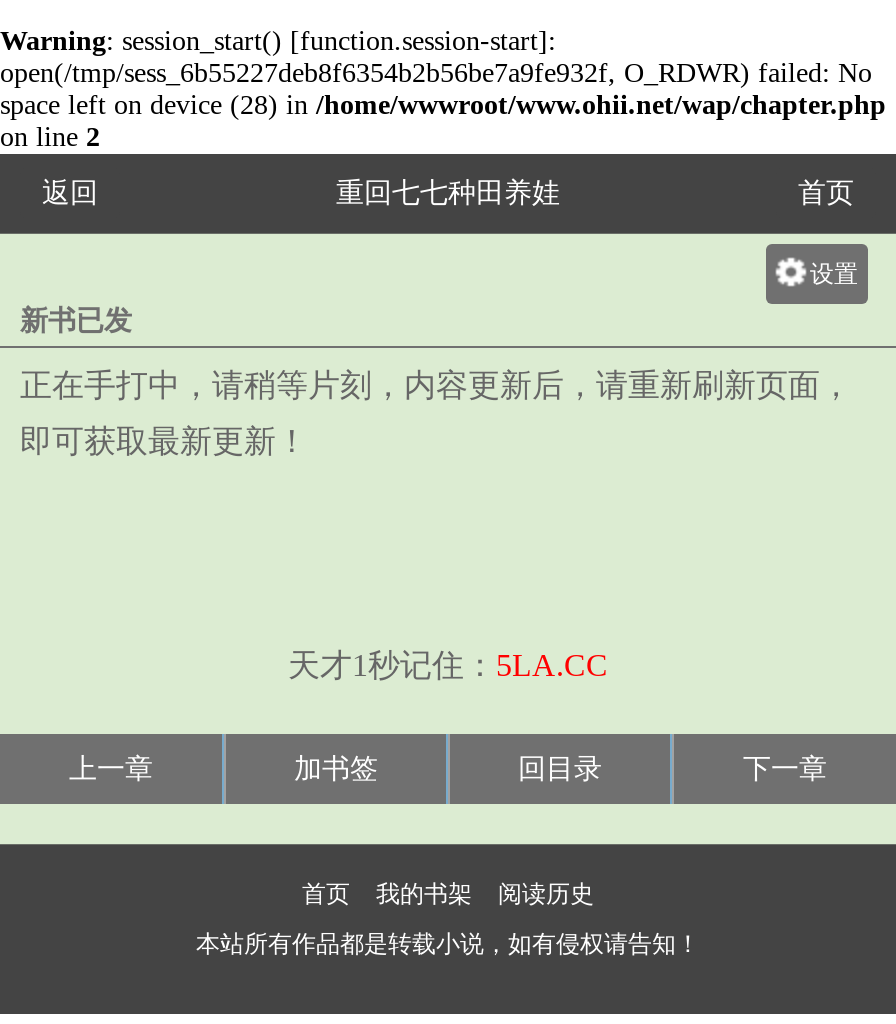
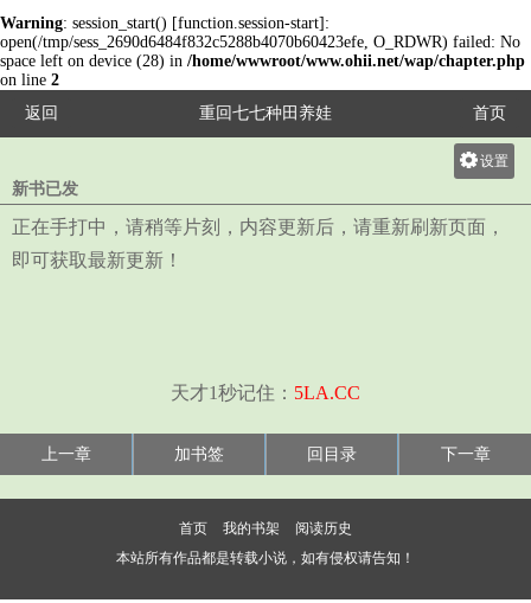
[0,58,872,88] open(/tmp/sess_6b55227deb8f6354b2b56be7a9fe932f, O_RDWR) failed: No -> [0,33,520,51] open(/tmp/sess_2690d6484f832c5288b4070b60423efe, O_RDWR) failed: No

